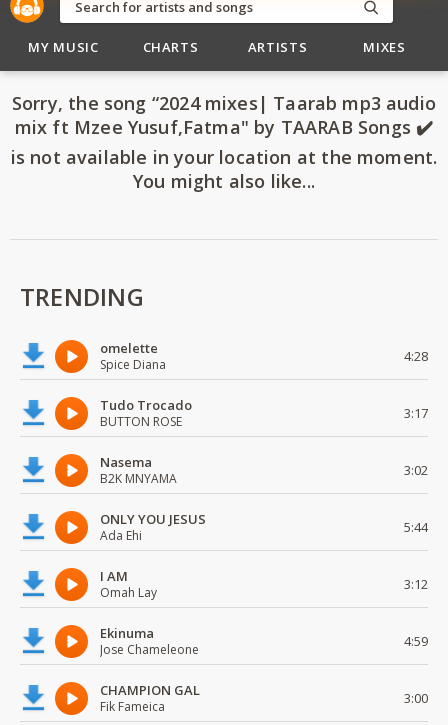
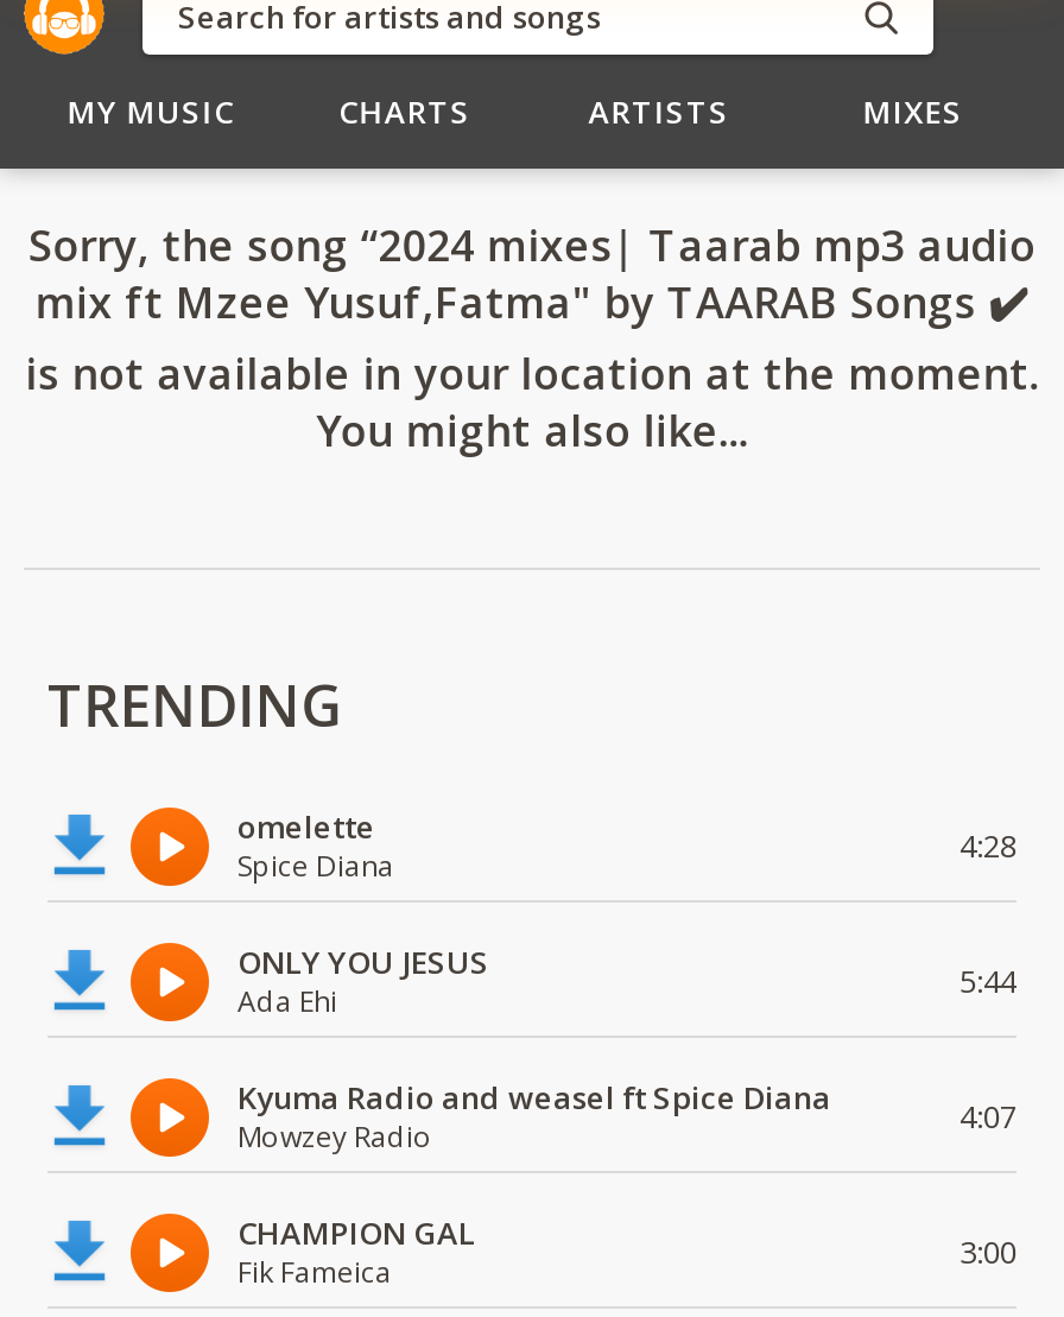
[100,396,428,487] Tudo Trocado | BUTTON ROSE | 3:17 | Nasema | B2K MNYAMA | 3:02 -> none
[100,567,428,658] I AM | Omah Lay | 3:12 | Ekinuma | Jose Chameleone | 4:59 -> [237,1076,1016,1157] Kyuma Radio and weasel ft Spice Diana | Mowzey Radio | 4:07

